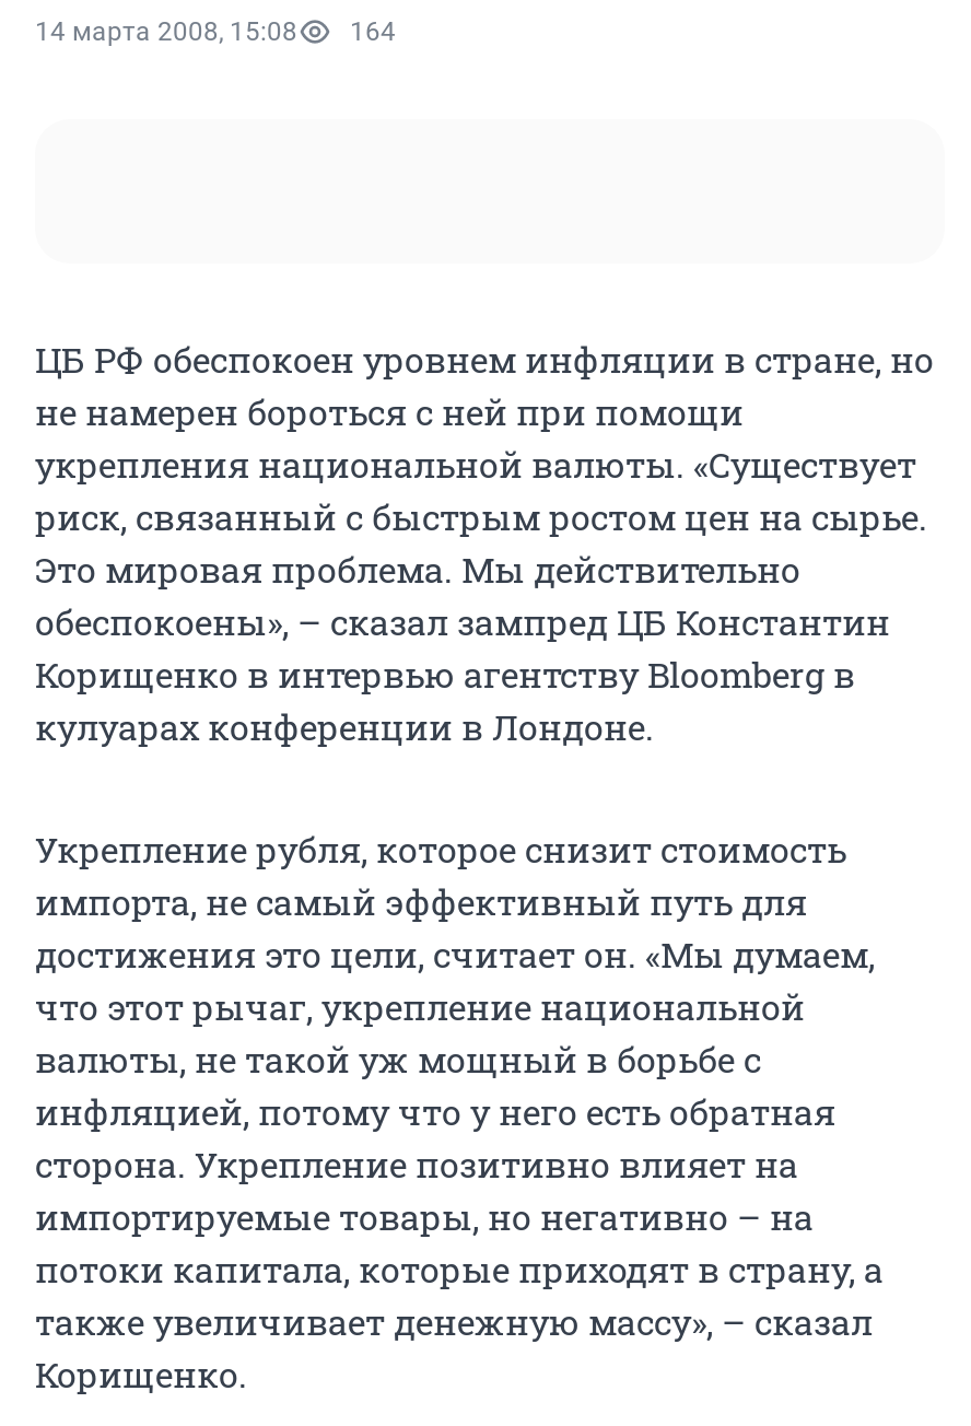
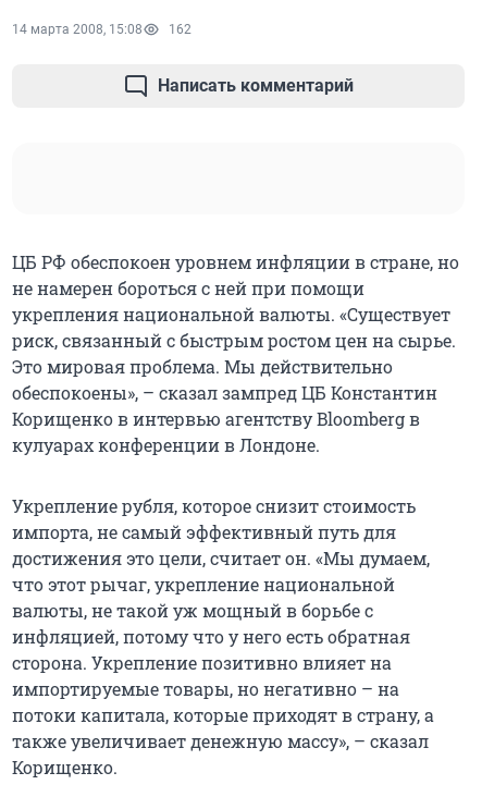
[350,17,396,47] 164 -> [158,22,354,96] 162 | Написать комментарий

